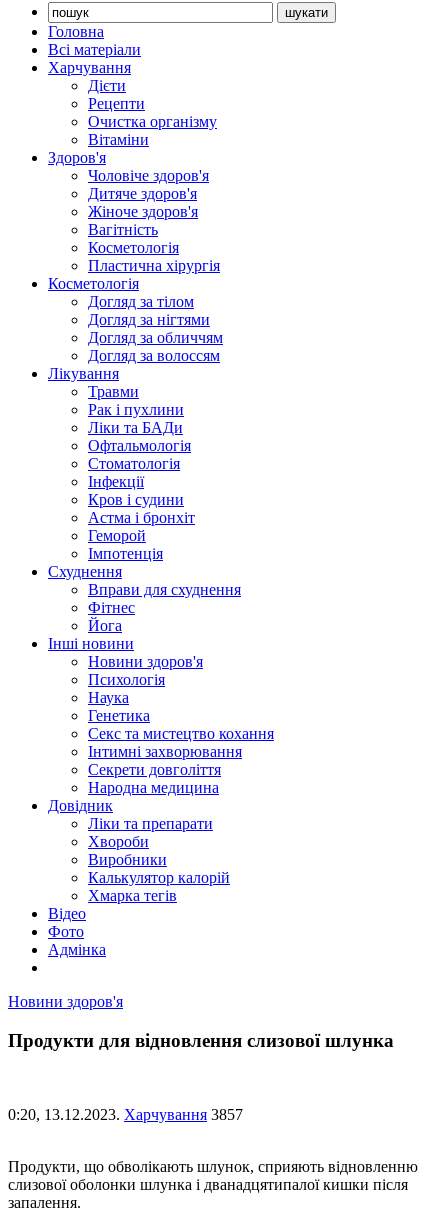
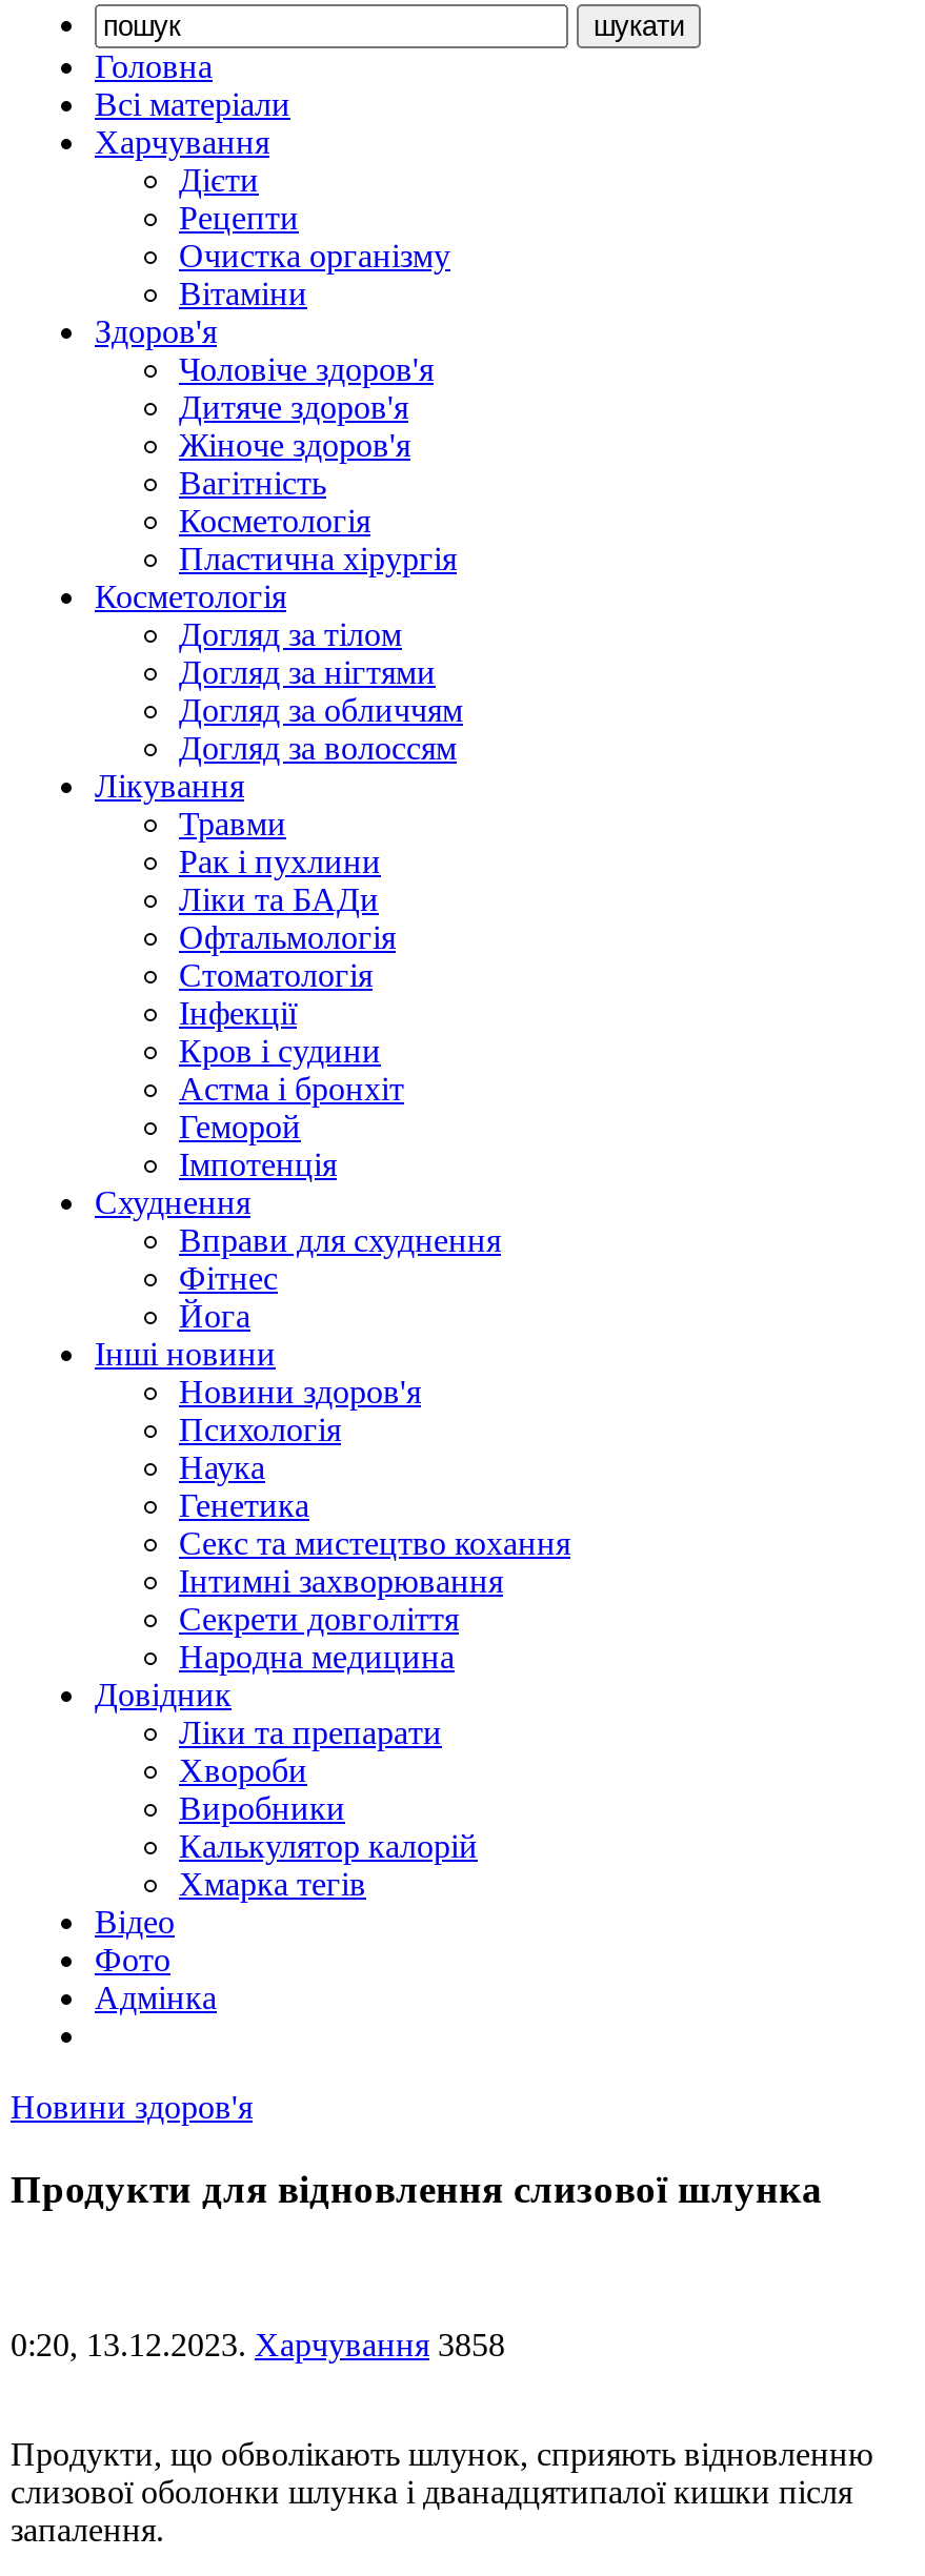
[8,1106,243,1123] 0:20, 13.12.2023. Харчування 3857 -> [11,2328,505,2363] 0:20, 13.12.2023. Харчування 3858

